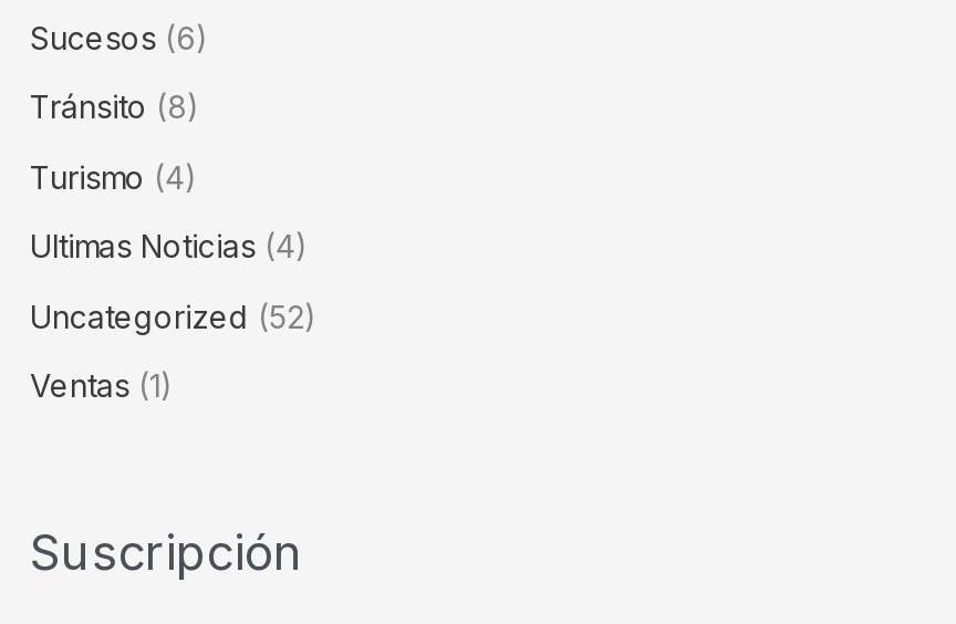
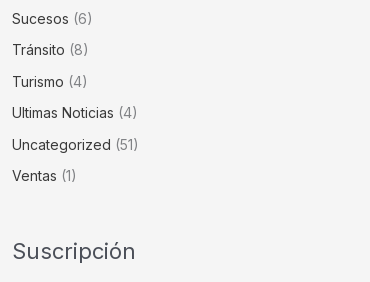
[30,297,318,335] Uncategorized (52) -> [12,136,139,153] Uncategorized (51)

